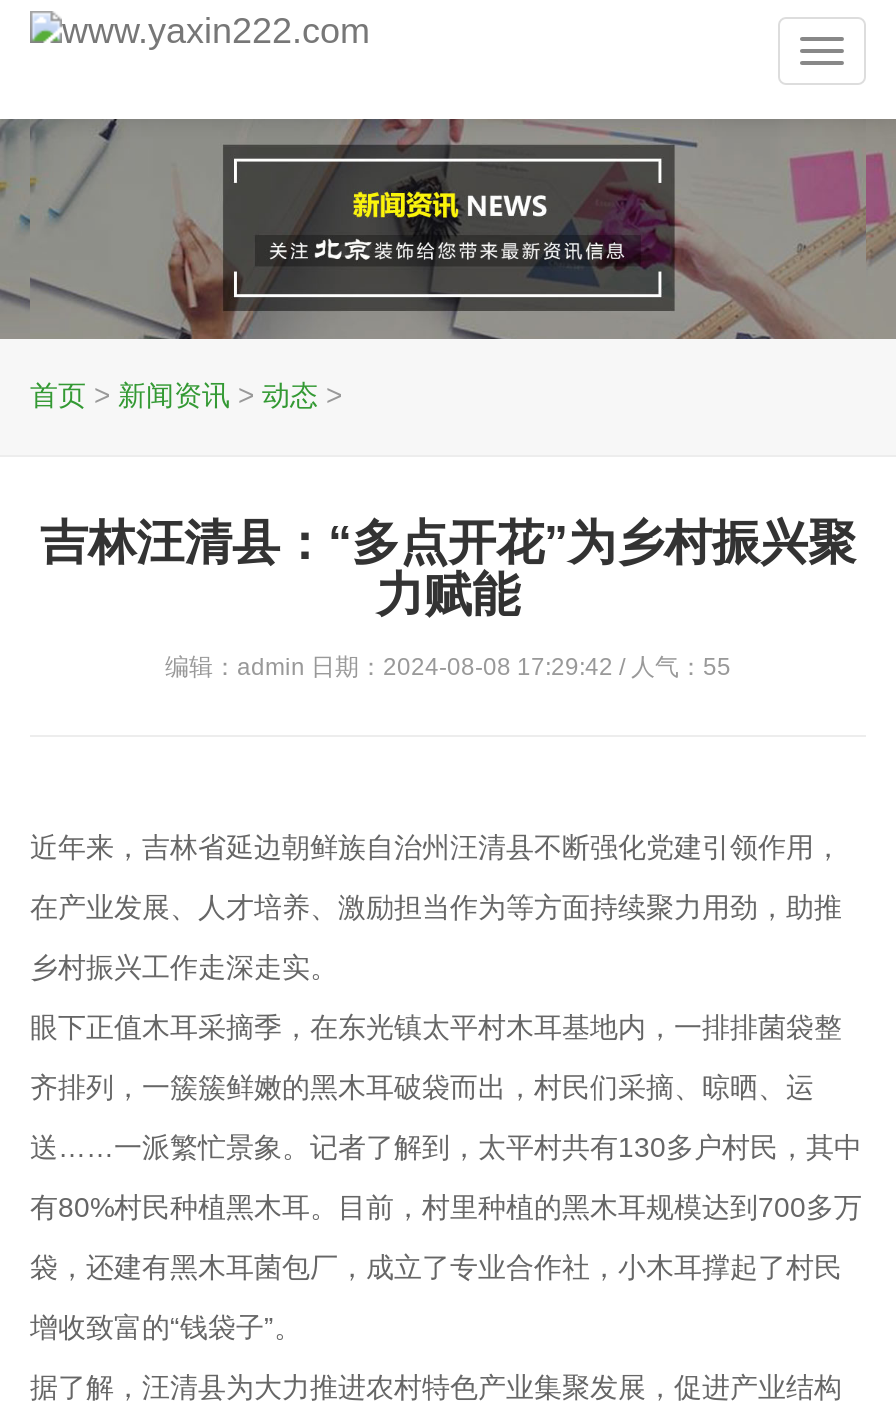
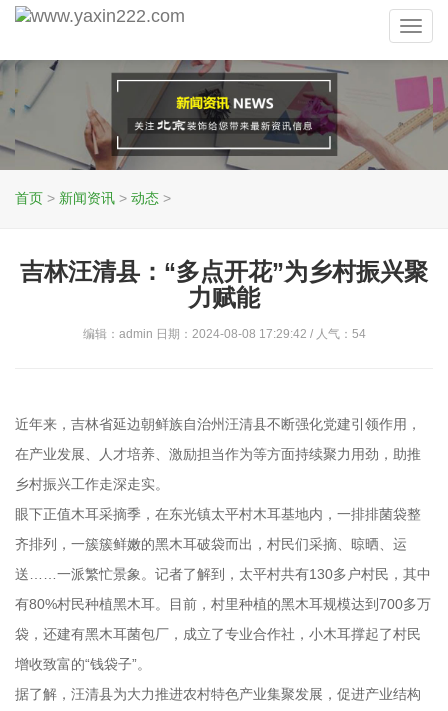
[165,653,731,681] 编辑：admin 日期：2024-08-08 17:29:42 / 人气：55 -> [82,327,365,341] 编辑：admin 日期：2024-08-08 17:29:42 / 人气：54

